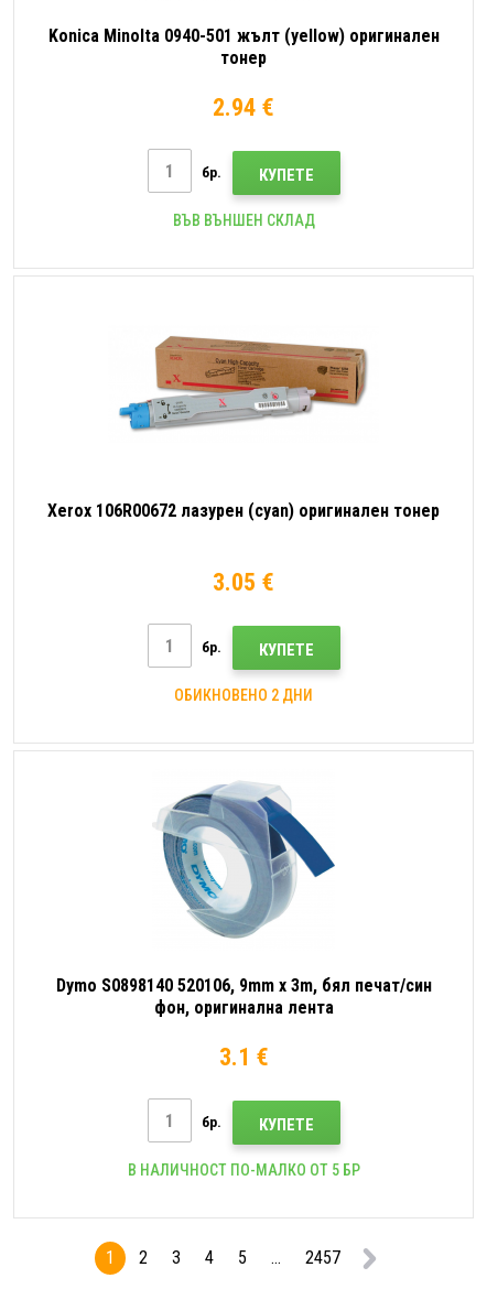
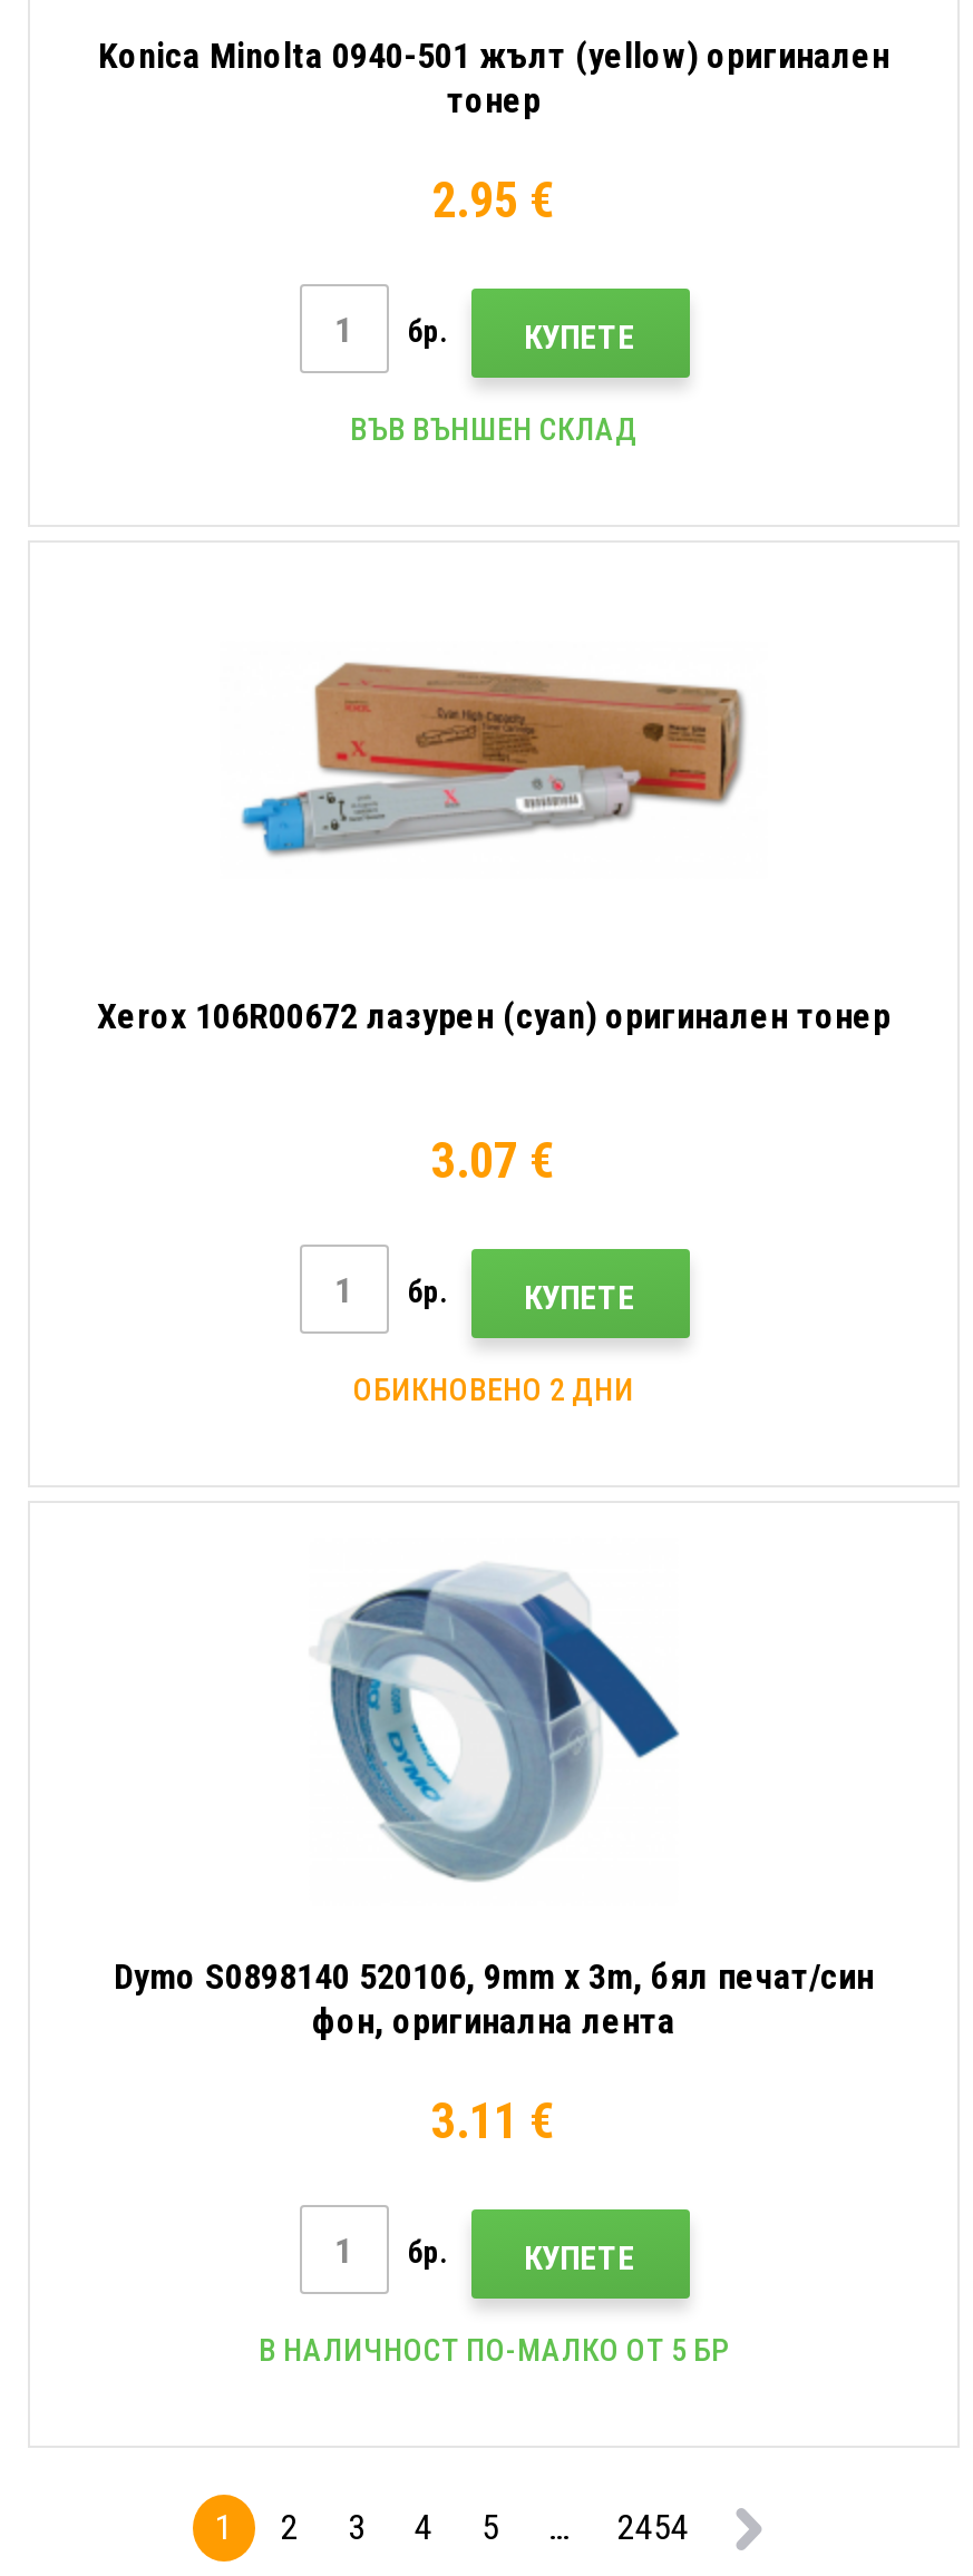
[213,94,274,121] 2.94 € -> [431,173,556,228] 2.95 €
[213,568,274,596] 3.05 € -> [431,1133,556,1189] 3.07 €
[219,1043,268,1071] 3.1 € -> [431,2094,556,2149] 3.11 €
[305,1247,340,1268] 2457 -> [617,2506,689,2548] 2454

